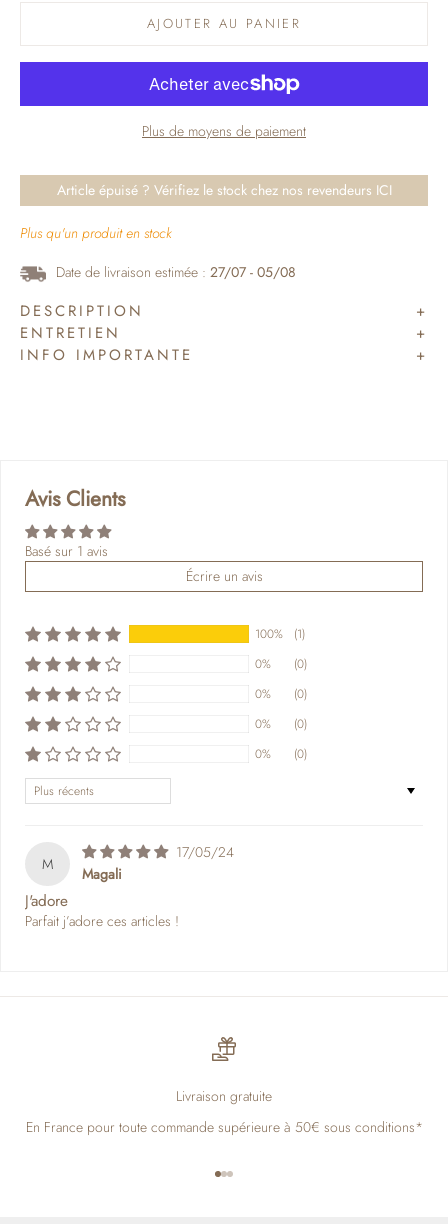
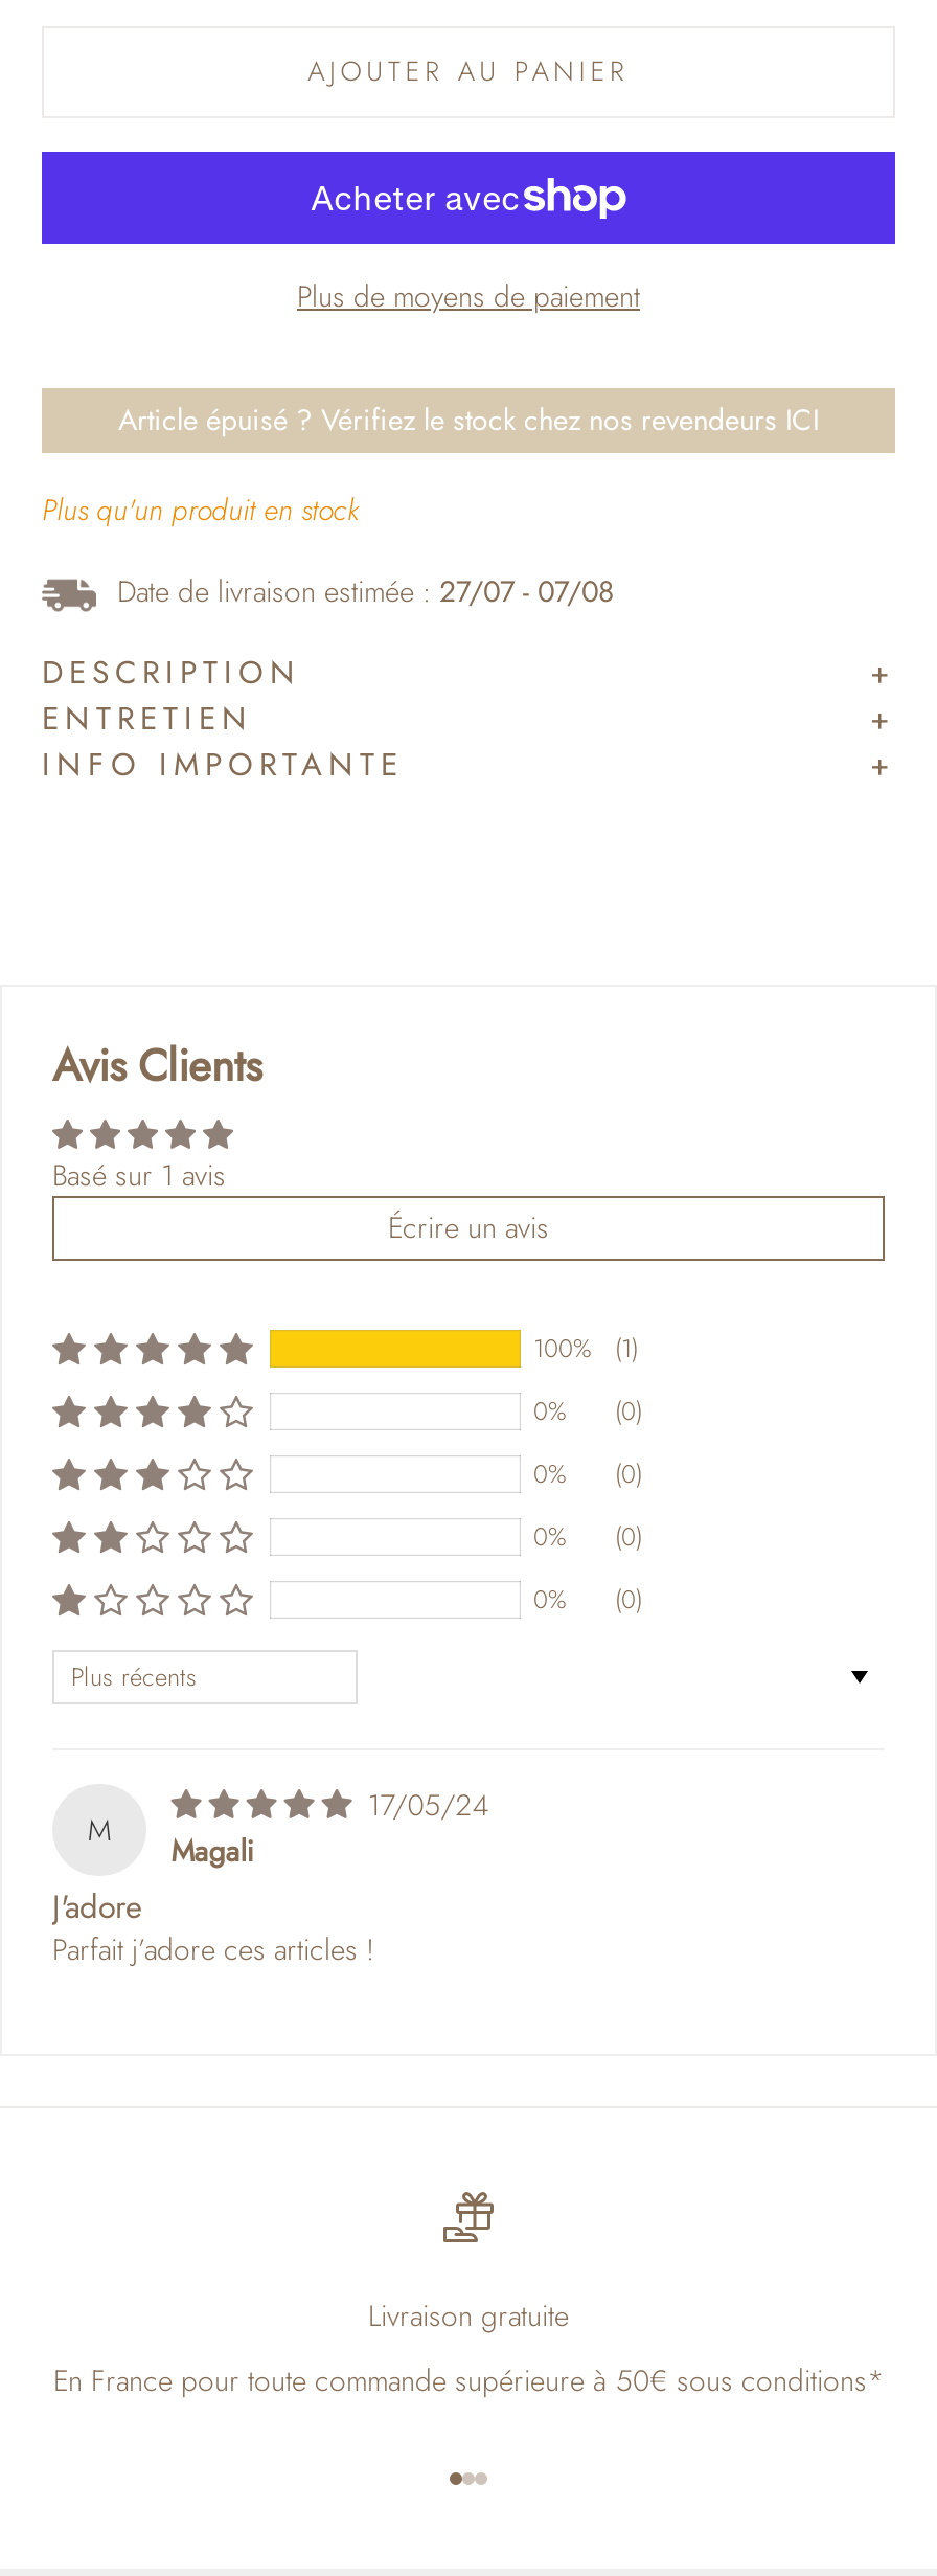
[56,262,296,282] Date de livraison estimée : 27/07 - 05/08 -> [117,570,615,611] Date de livraison estimée : 27/07 - 07/08

